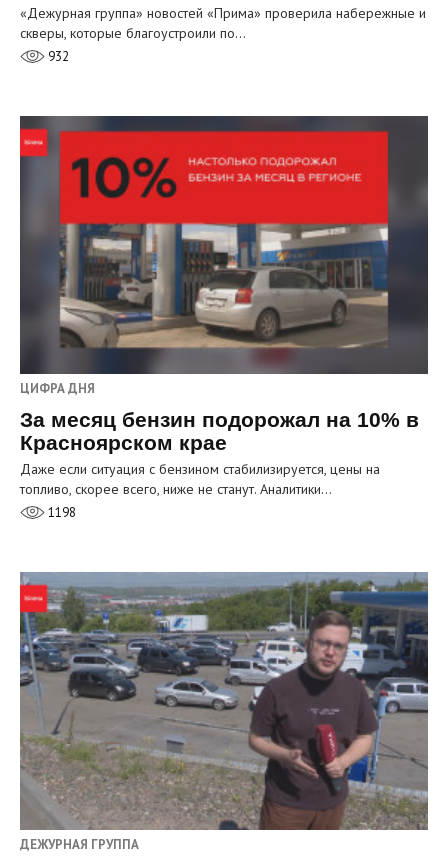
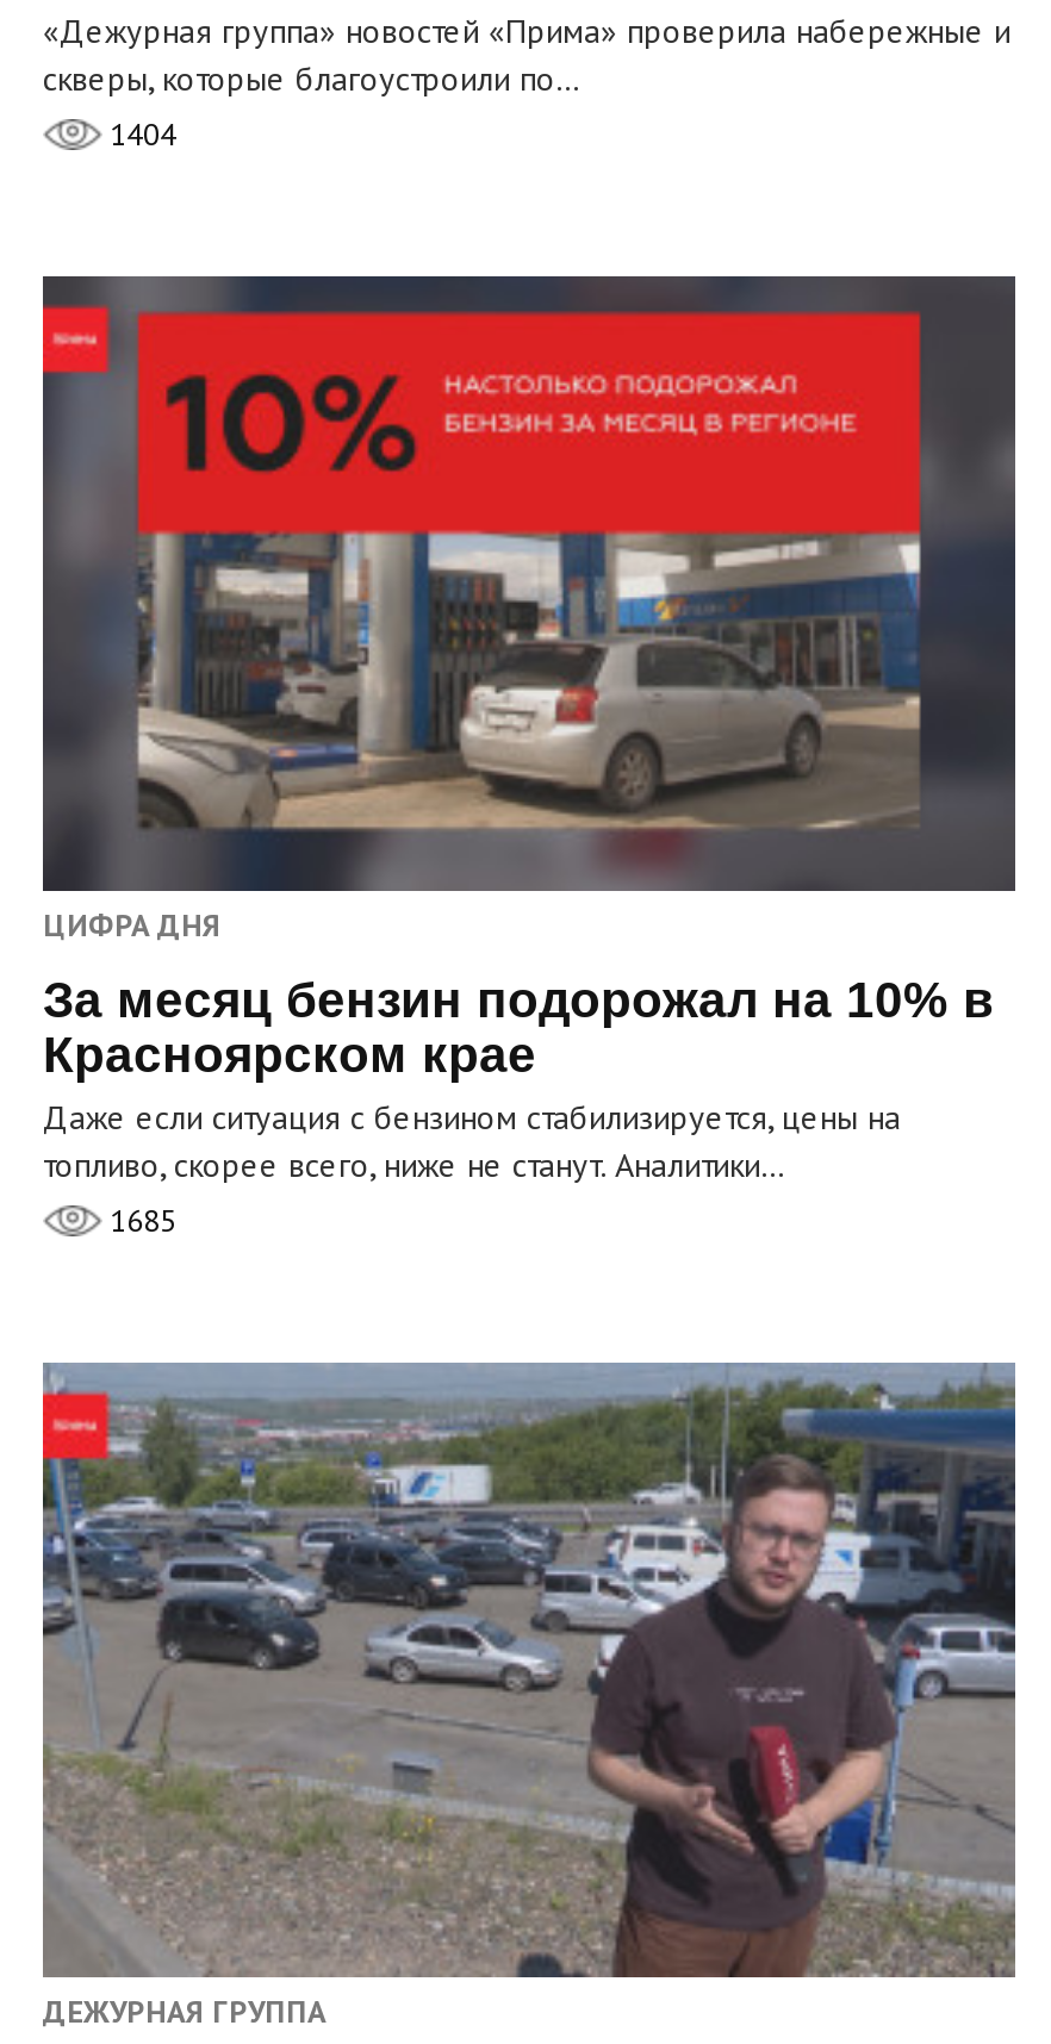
[45,48,69,65] 932 -> [102,113,176,154] 1404
[45,504,76,521] 1198 -> [102,1200,176,1240] 1685

